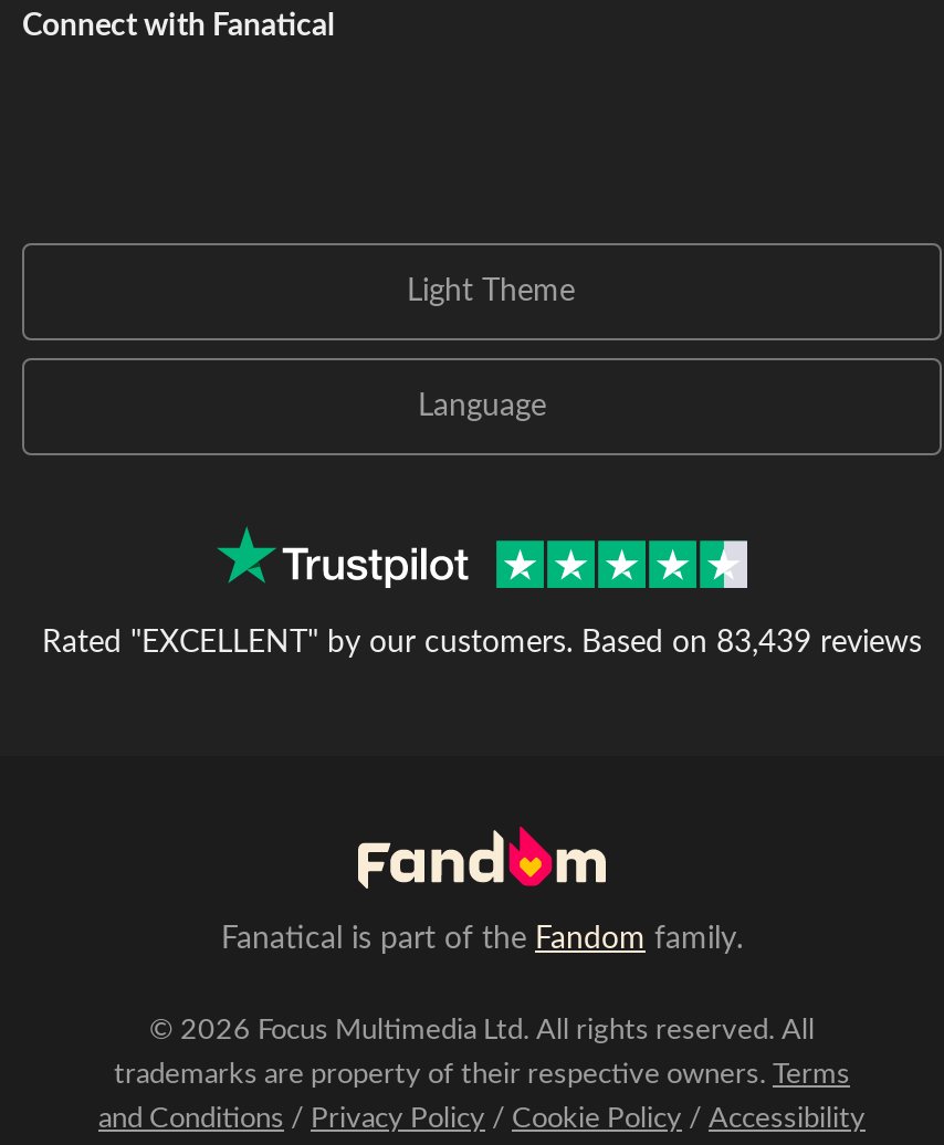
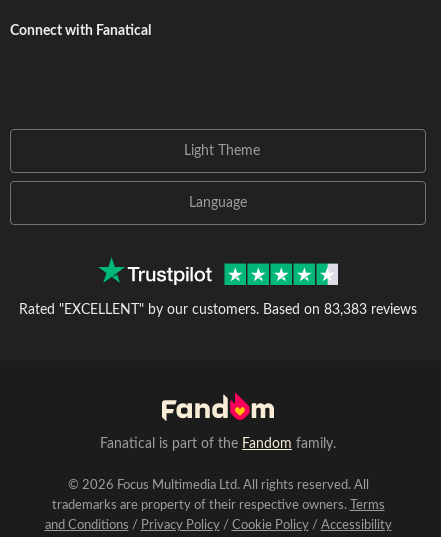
[42,629,922,660] Rated "EXCELLENT" by our customers. Based on 83,439 reviews -> [19,303,417,317] Rated "EXCELLENT" by our customers. Based on 83,383 reviews

